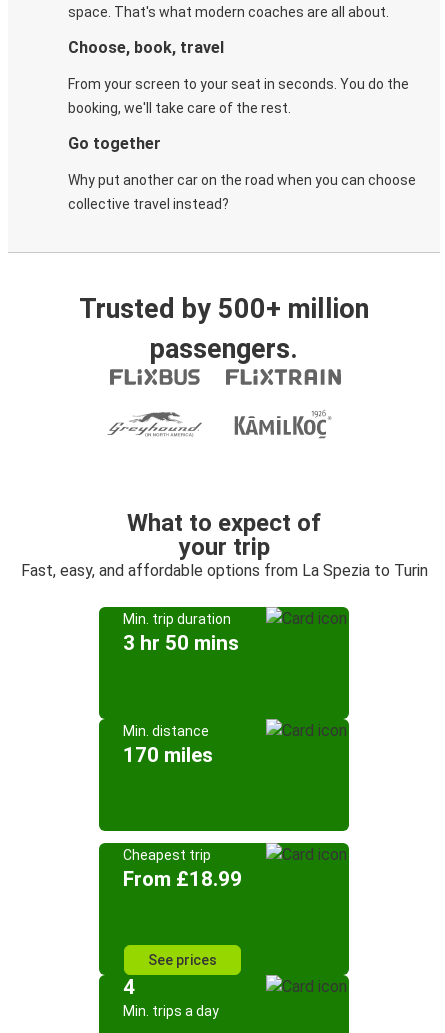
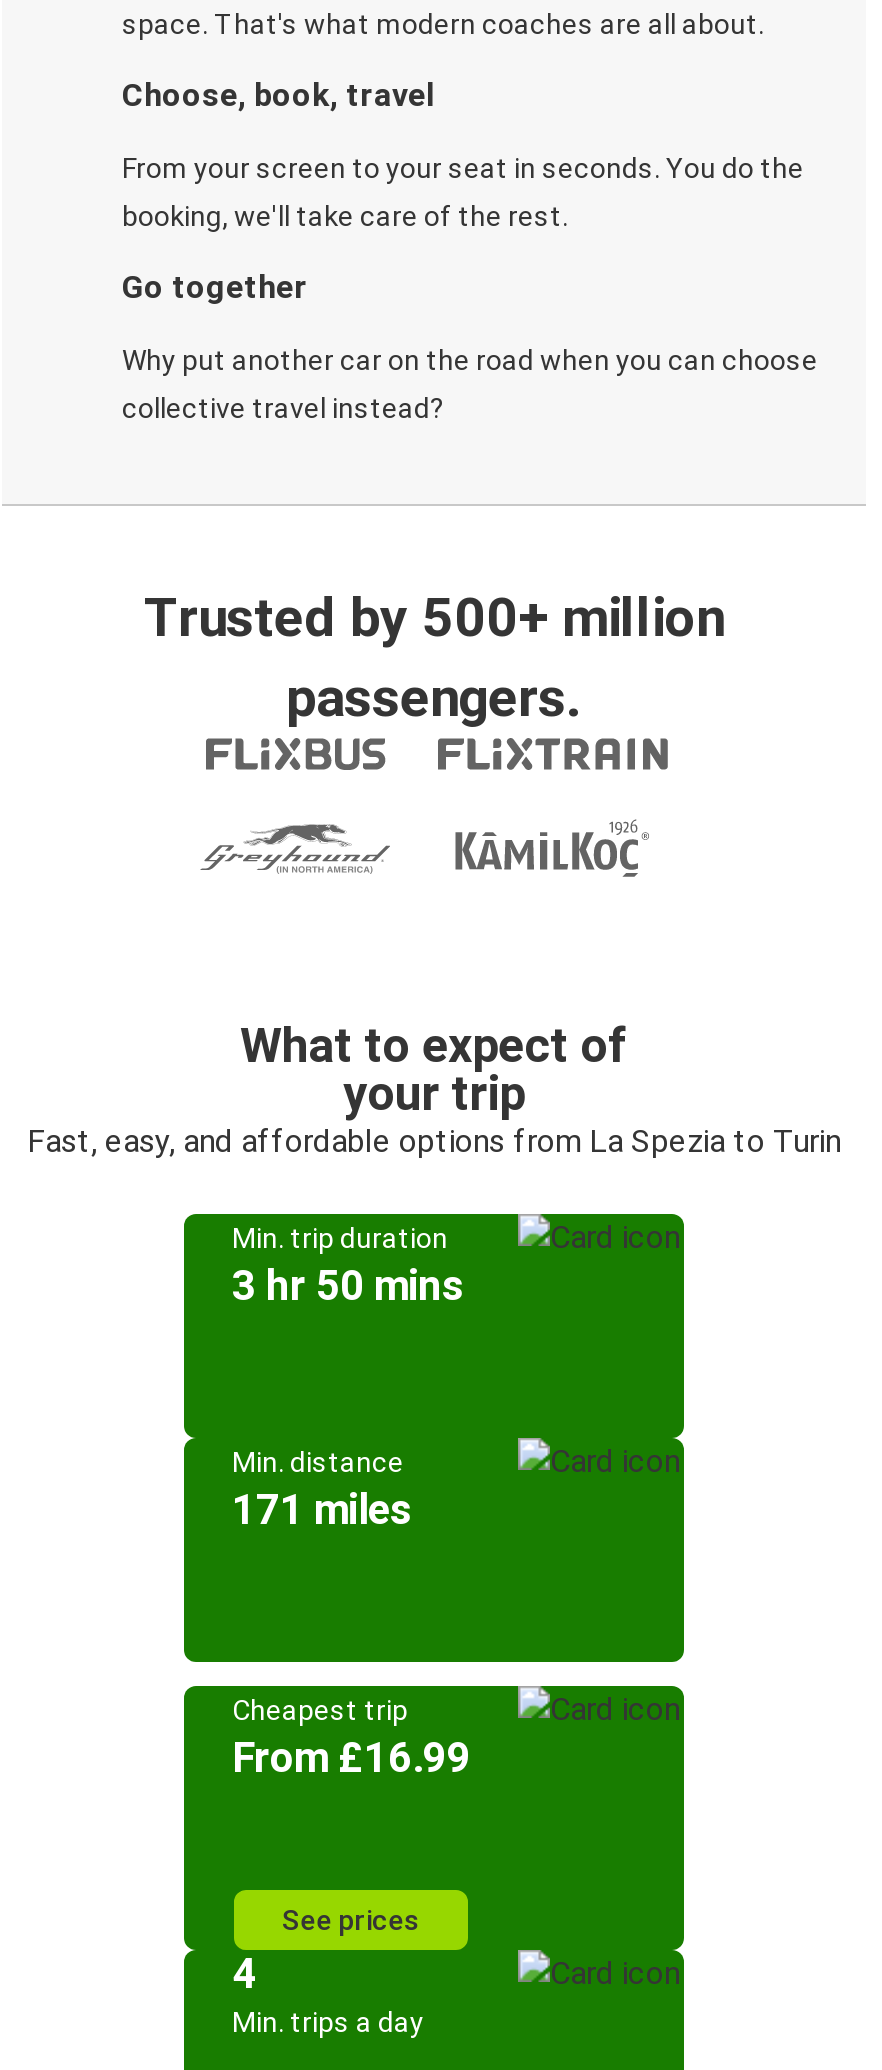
[123,743,213,767] 170 miles -> [232,1486,412,1534] 171 miles
[123,867,242,891] From £18.99 -> [232,1734,470,1782] From £16.99

